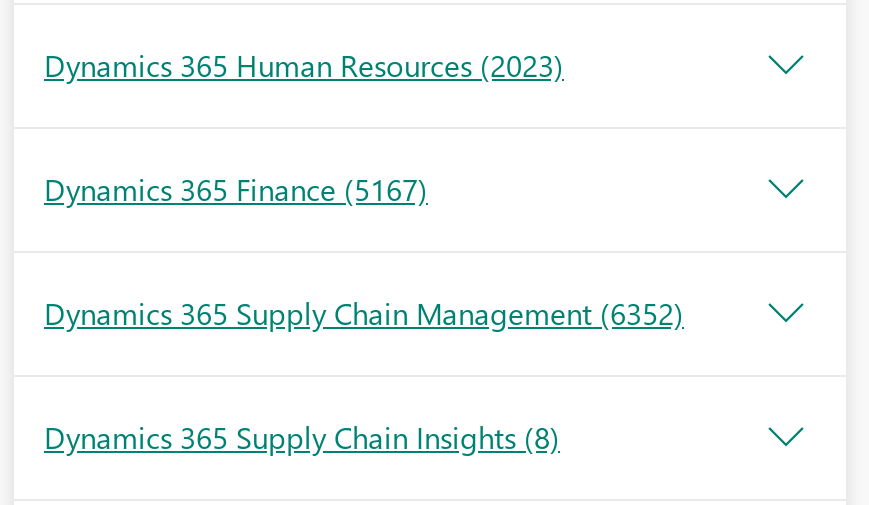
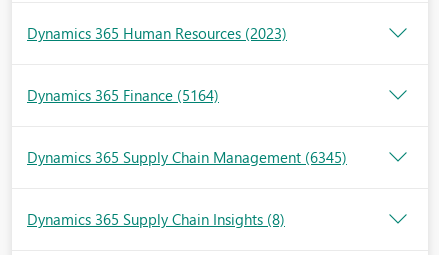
[44,169,428,209] Dynamics 365 Finance (5167) -> [27,85,219,105] Dynamics 365 Finance (5164)
[44,293,684,333] Dynamics 365 Supply Chain Management (6352) -> [27,147,347,167] Dynamics 365 Supply Chain Management (6345)

